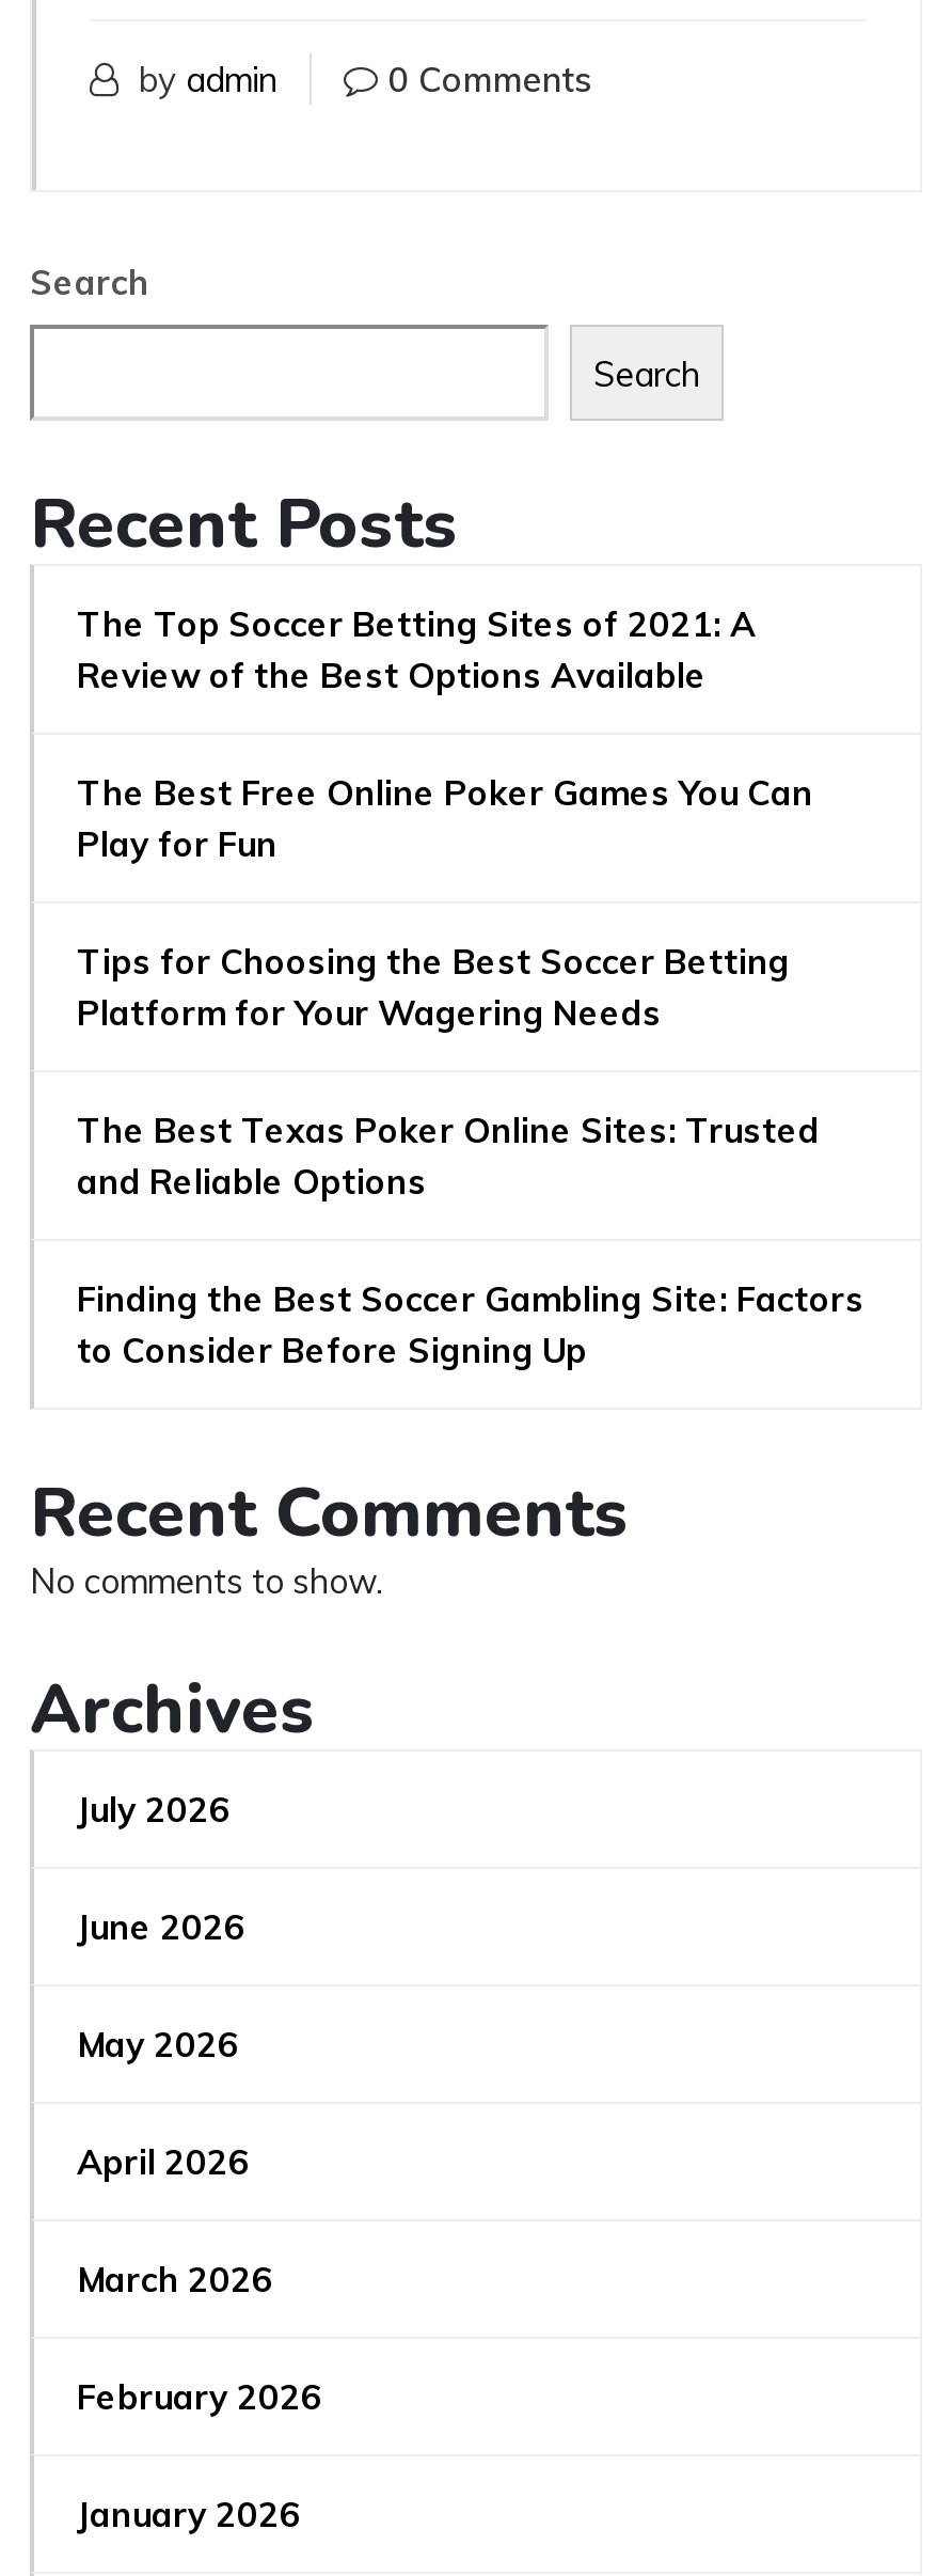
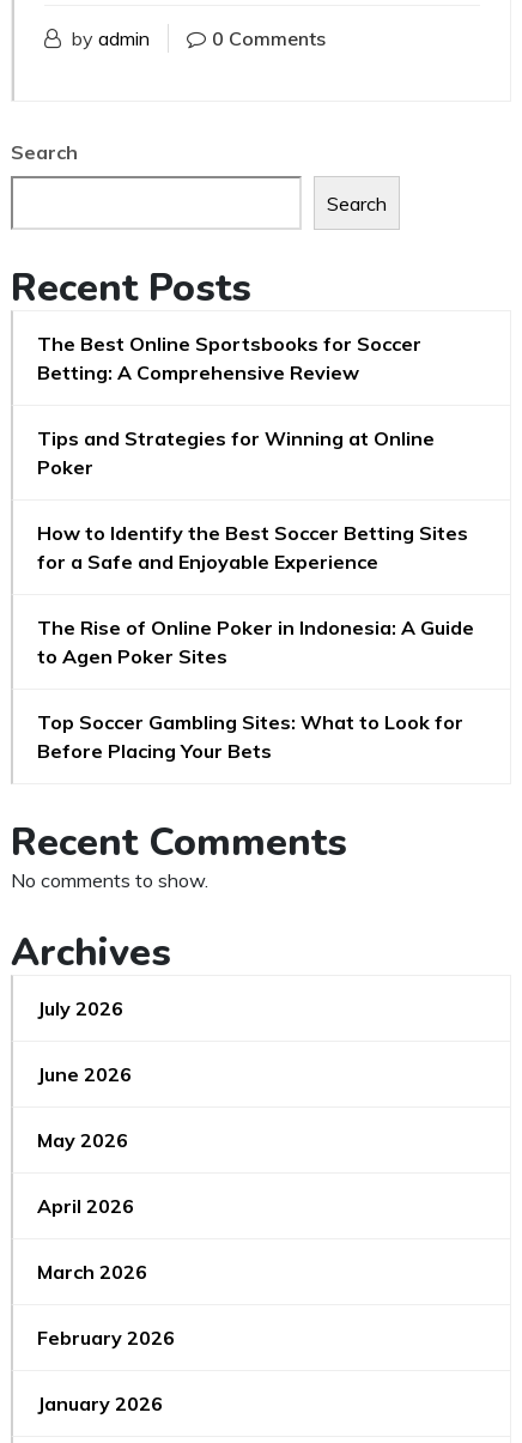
[77,602,756,696] The Top Soccer Betting Sites of 2021: A | Review of the Best Options Available -> [37,332,421,384] The Best Online Sportsbooks for Soccer | Betting: A Comprehensive Review
[77,771,813,865] The Best Free Online Poker Games You Can | Play for Fun -> [37,426,435,479] Tips and Strategies for Winning at Online | Poker
[77,940,790,1034] Tips for Choosing the Best Soccer Betting | Platform for Your Wagering Needs -> [37,521,468,574] How to Identify the Best Soccer Betting Sites | for a Safe and Enjoyable Experience
[77,1109,820,1203] The Best Texas Poker Online Sites: Trusted | and Reliable Options -> [37,616,474,668] The Rise of Online Poker in Indonesia: A Guide | to Agen Poker Sites
[77,1277,864,1371] Finding the Best Soccer Gambling Site: Factors | to Consider Before Signing Up -> [37,710,463,763] Top Soccer Gambling Sites: What to Look for | Before Placing Your Bets

